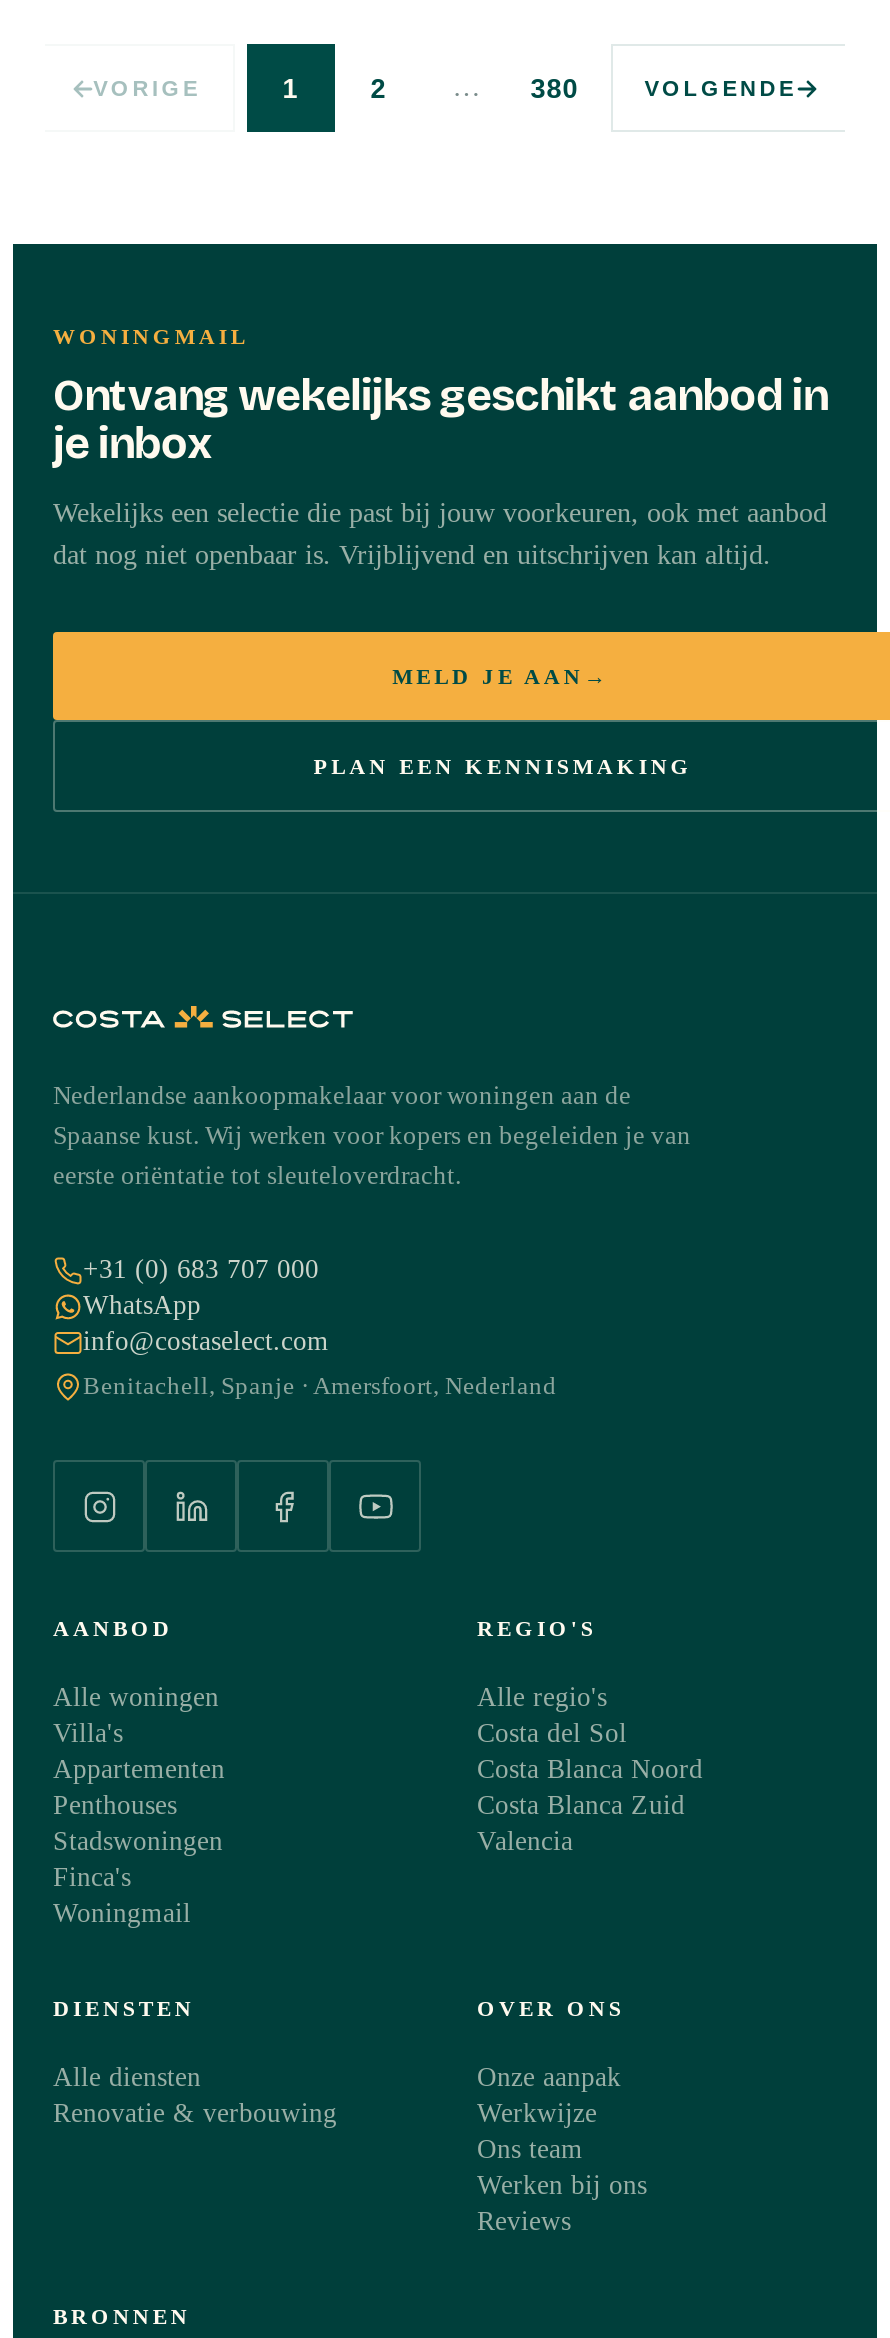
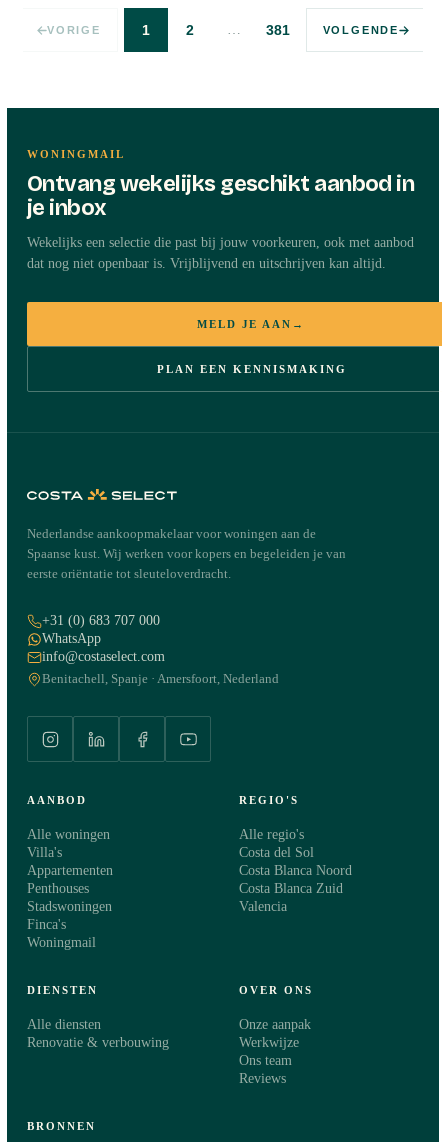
[530,73,578,103] 380 -> [266,22,290,37] 381
[477,2170,647,2200] Werken bij ons -> none

